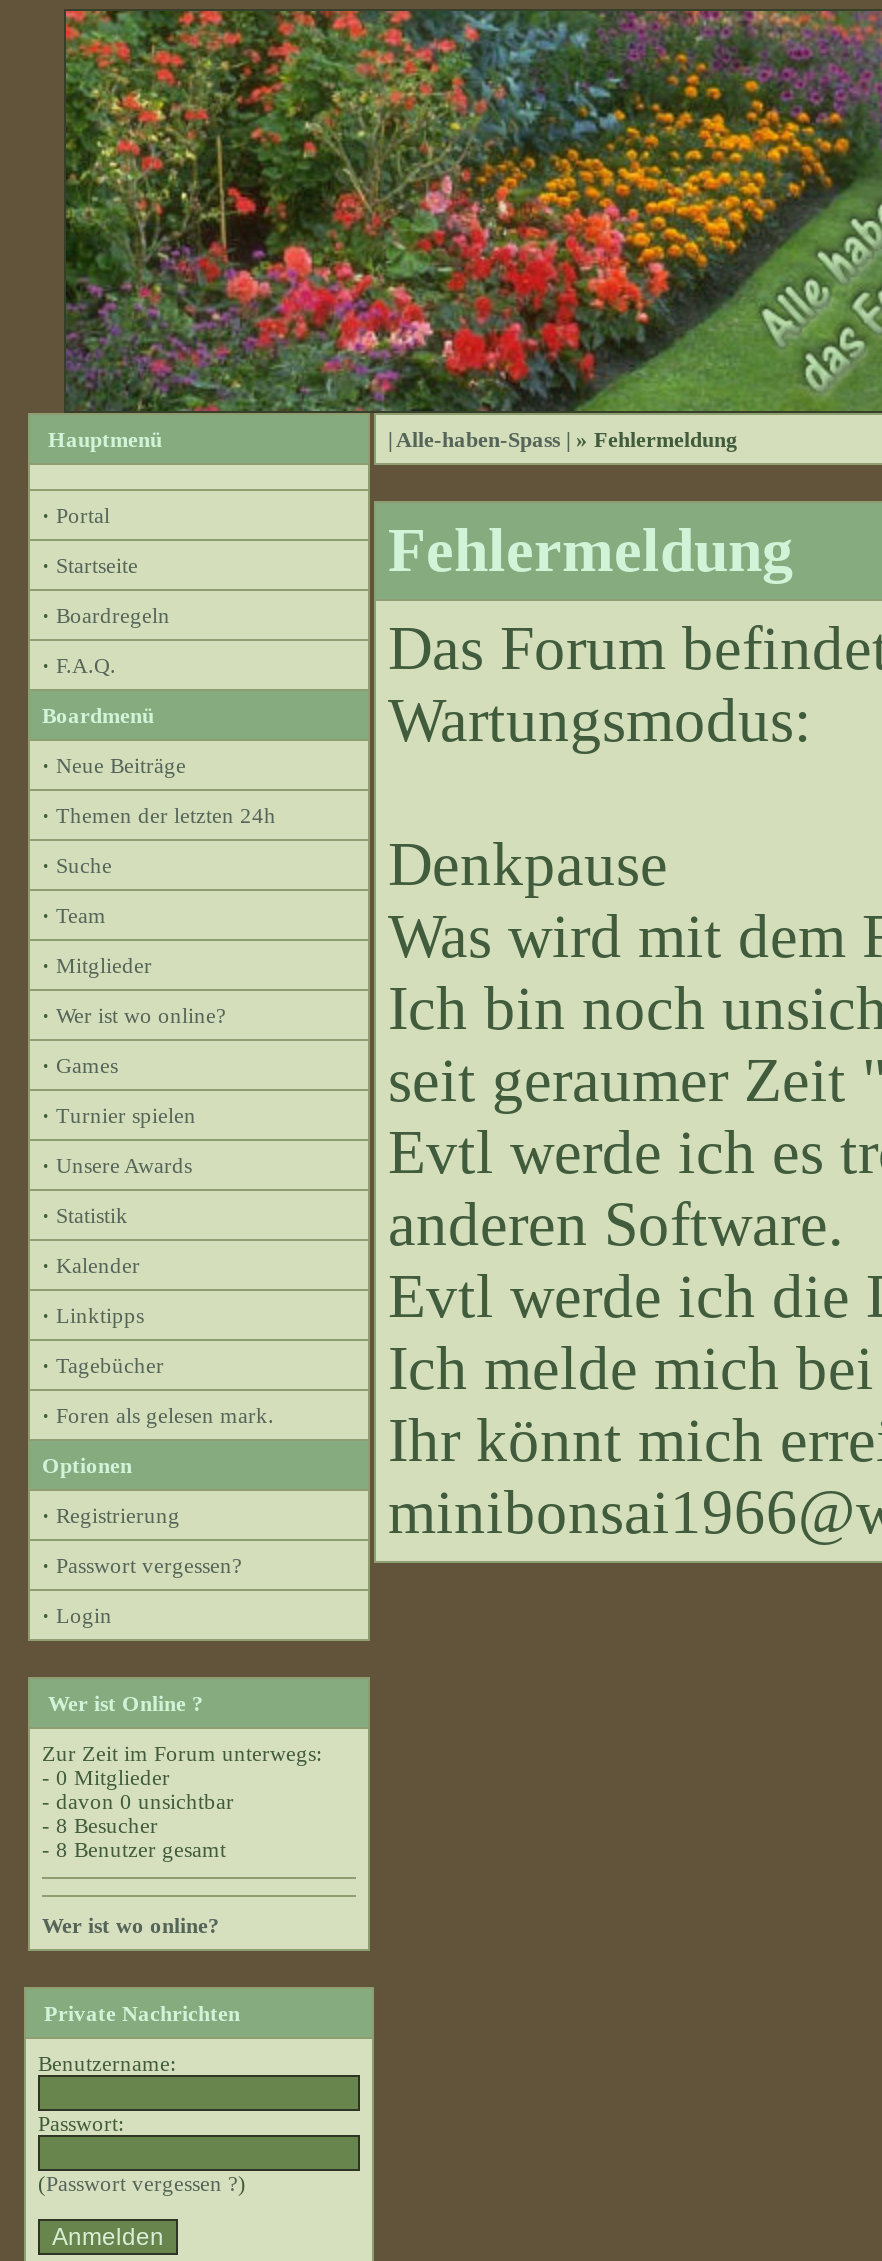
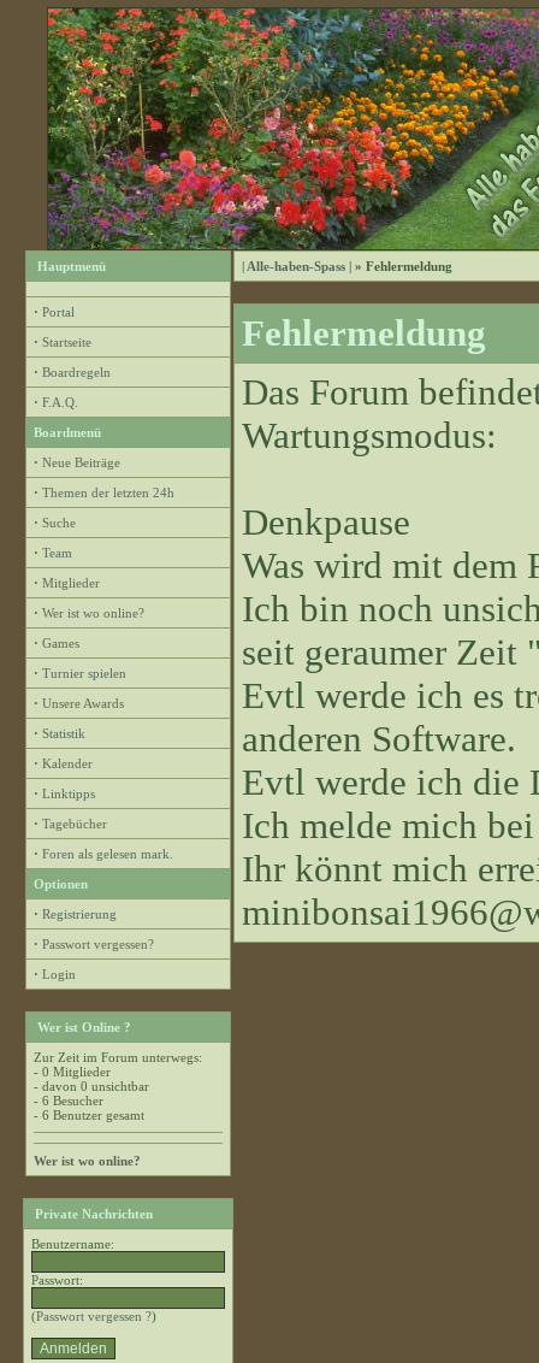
[42,1813,158,1837] - 8 Besucher -> [34,1093,103,1108] - 6 Besucher
[42,1837,226,1861] - 8 Benutzer gesamt -> [34,1108,144,1122] - 6 Benutzer gesamt

